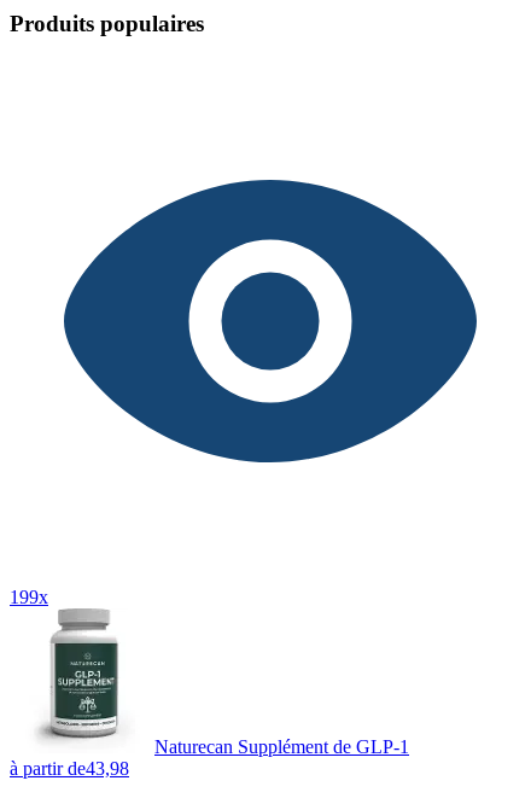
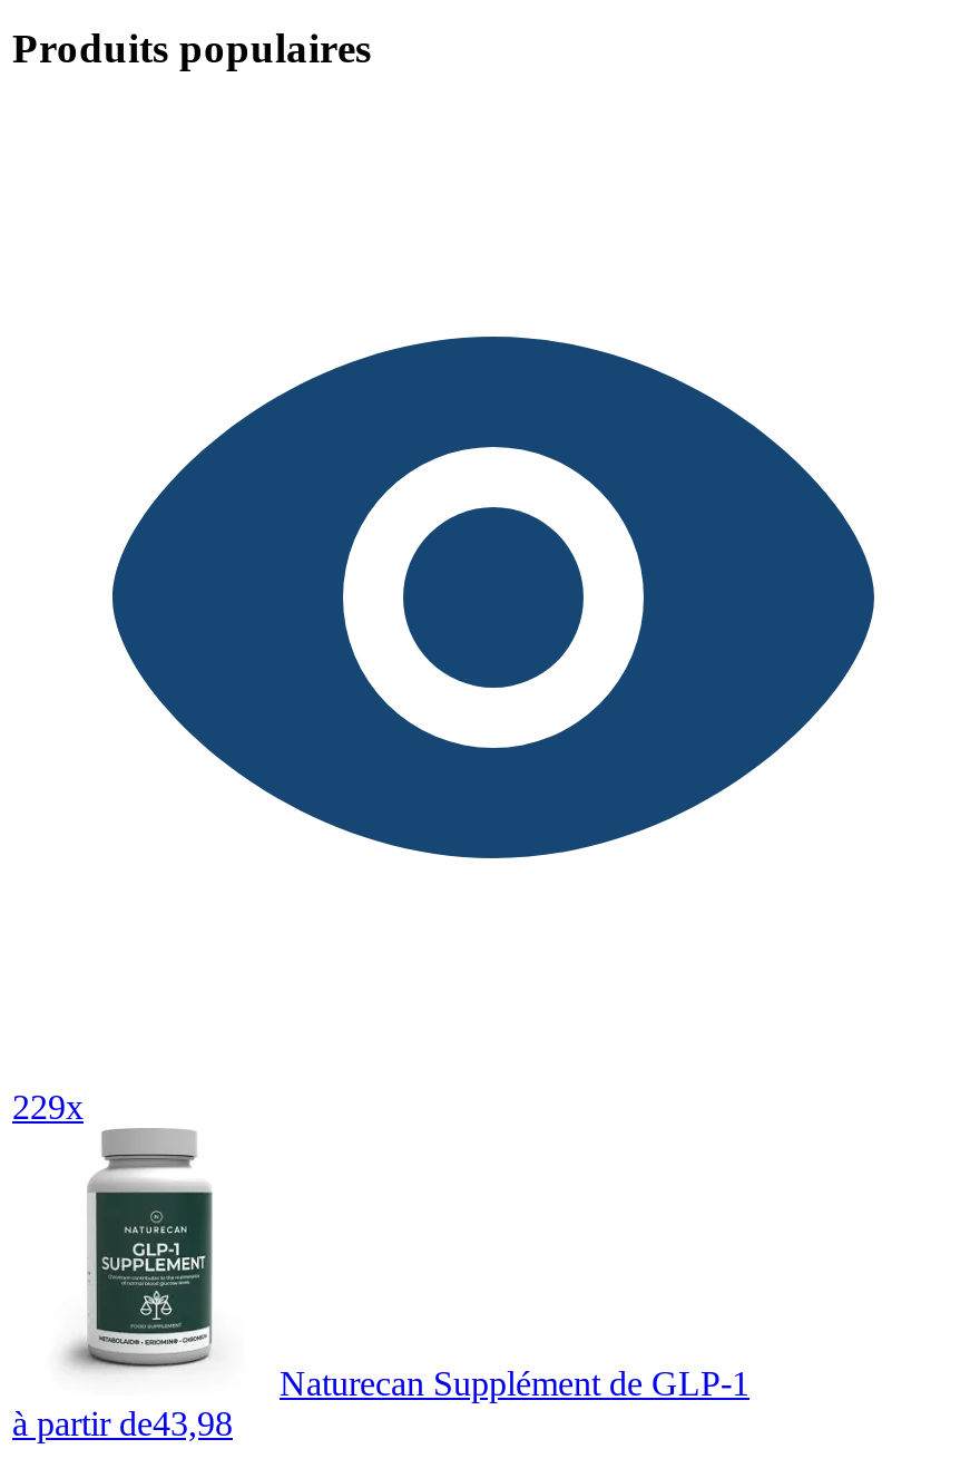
[10,586,48,607] 199x -> [12,1087,84,1125] 229x

